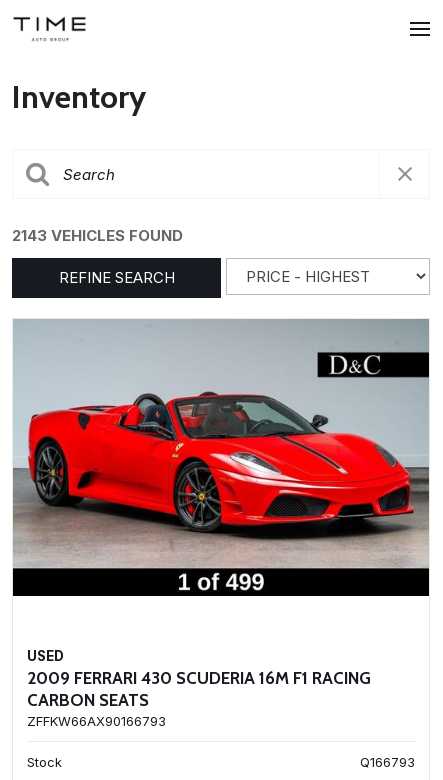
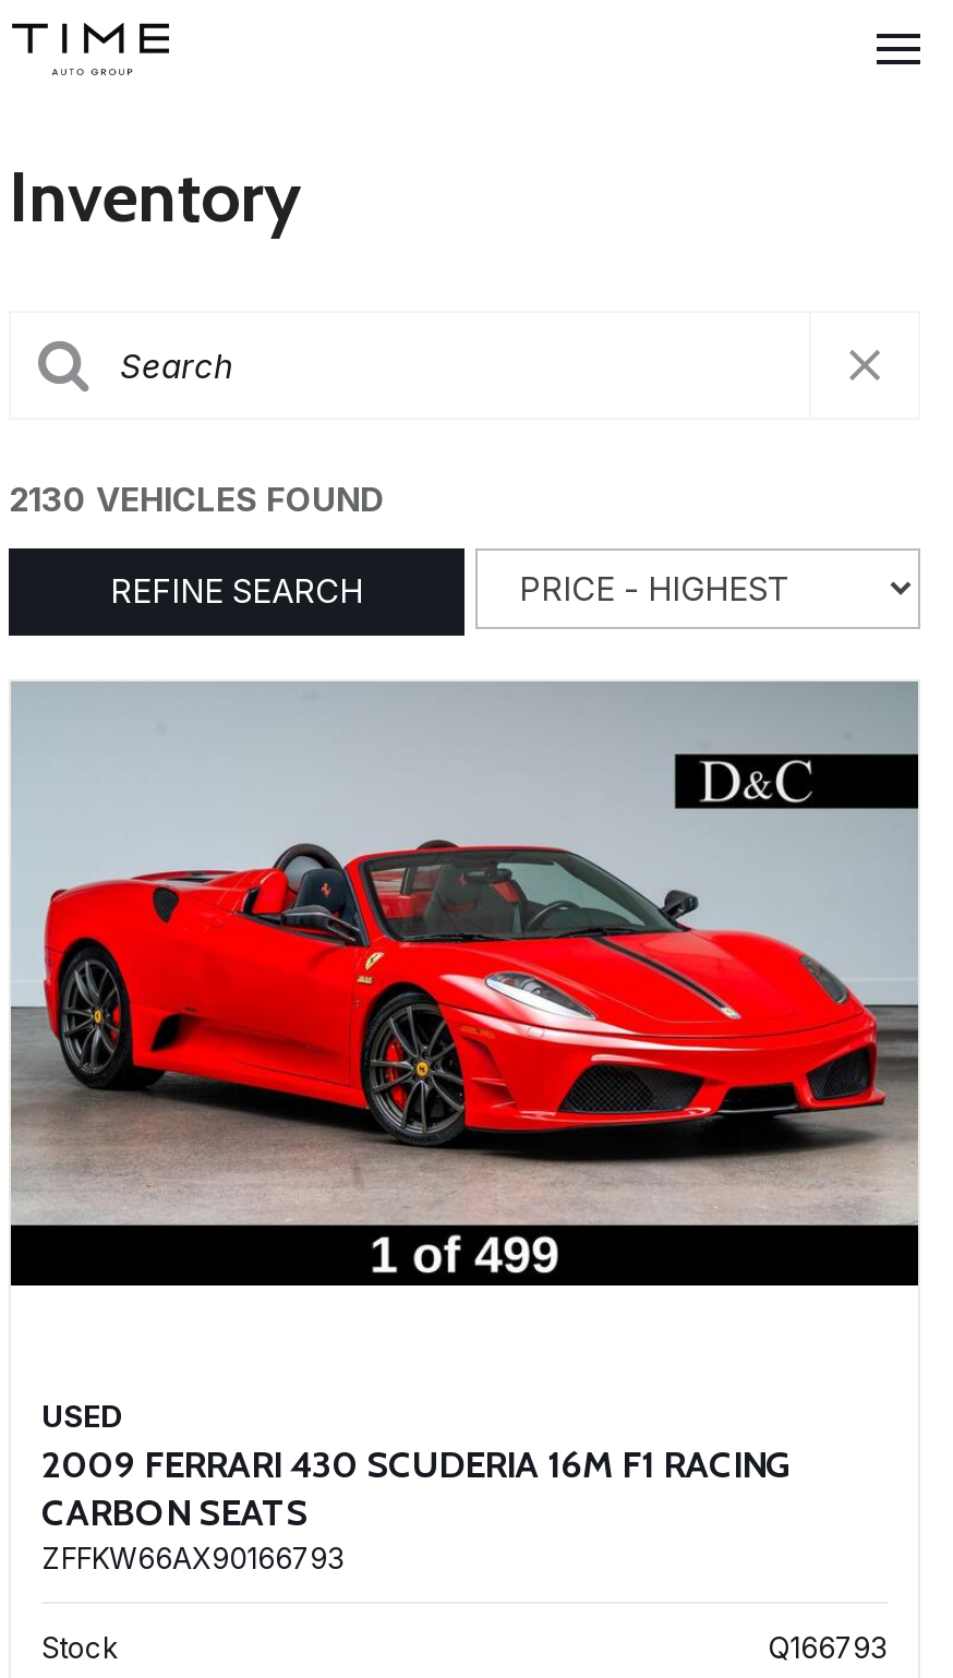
[12,226,183,245] 2143 VEHICLES FOUND -> [9,479,384,520] 2130 VEHICLES FOUND

